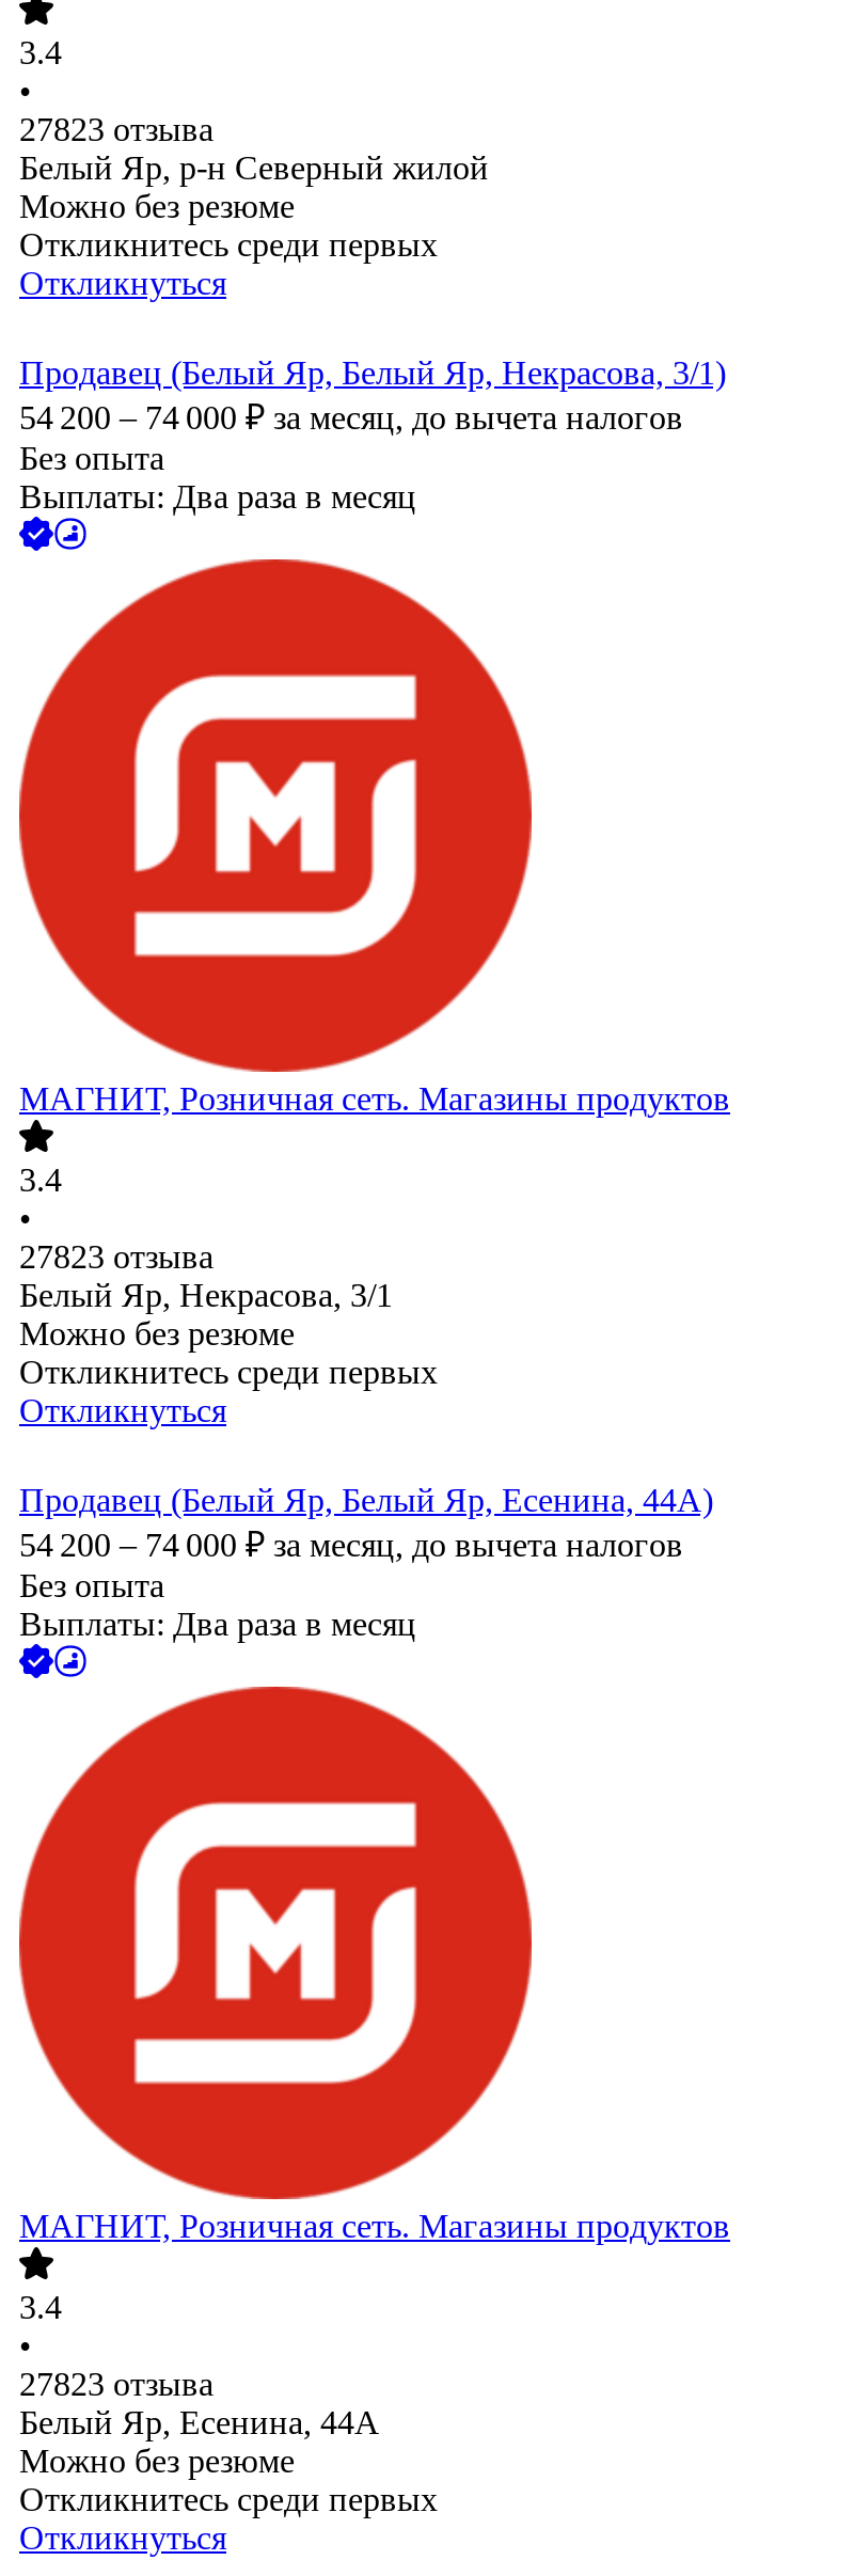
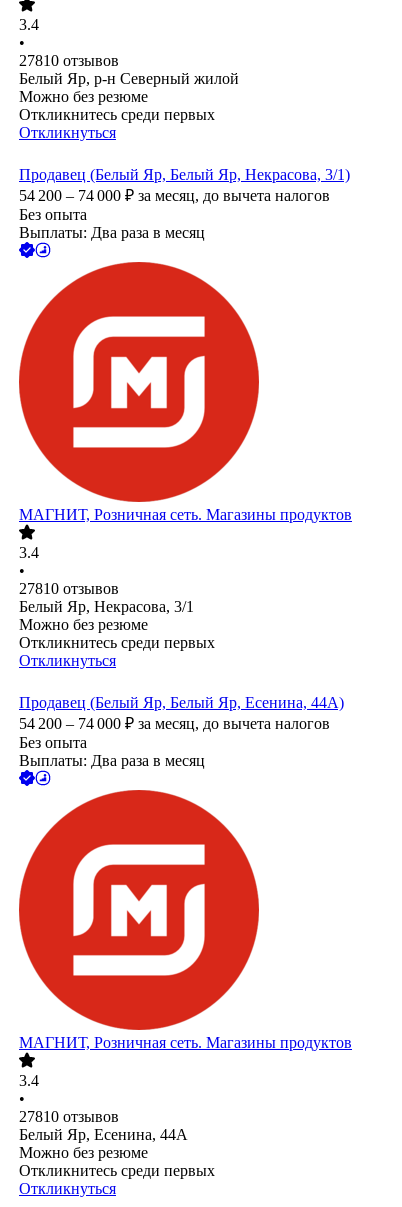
[19,112,213,148] 27823 отзыва -> [19,52,119,69] 27810 отзывов
[19,1239,213,1275] 27823 отзыва -> [19,580,119,597] 27810 отзывов
[19,2366,213,2403] 27823 отзыва -> [19,1108,119,1125] 27810 отзывов

